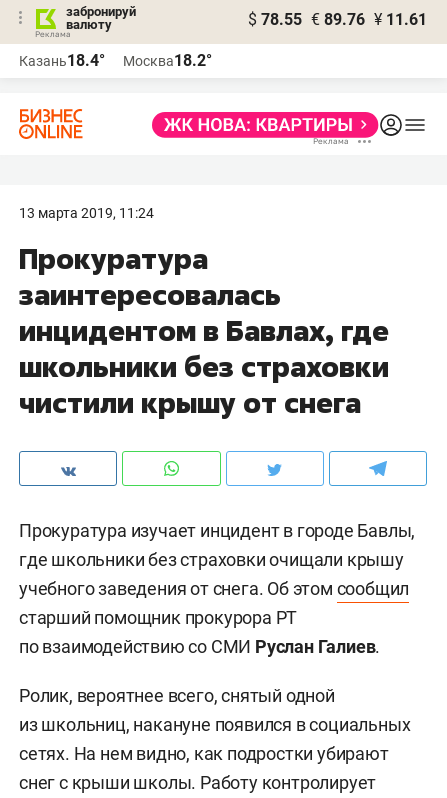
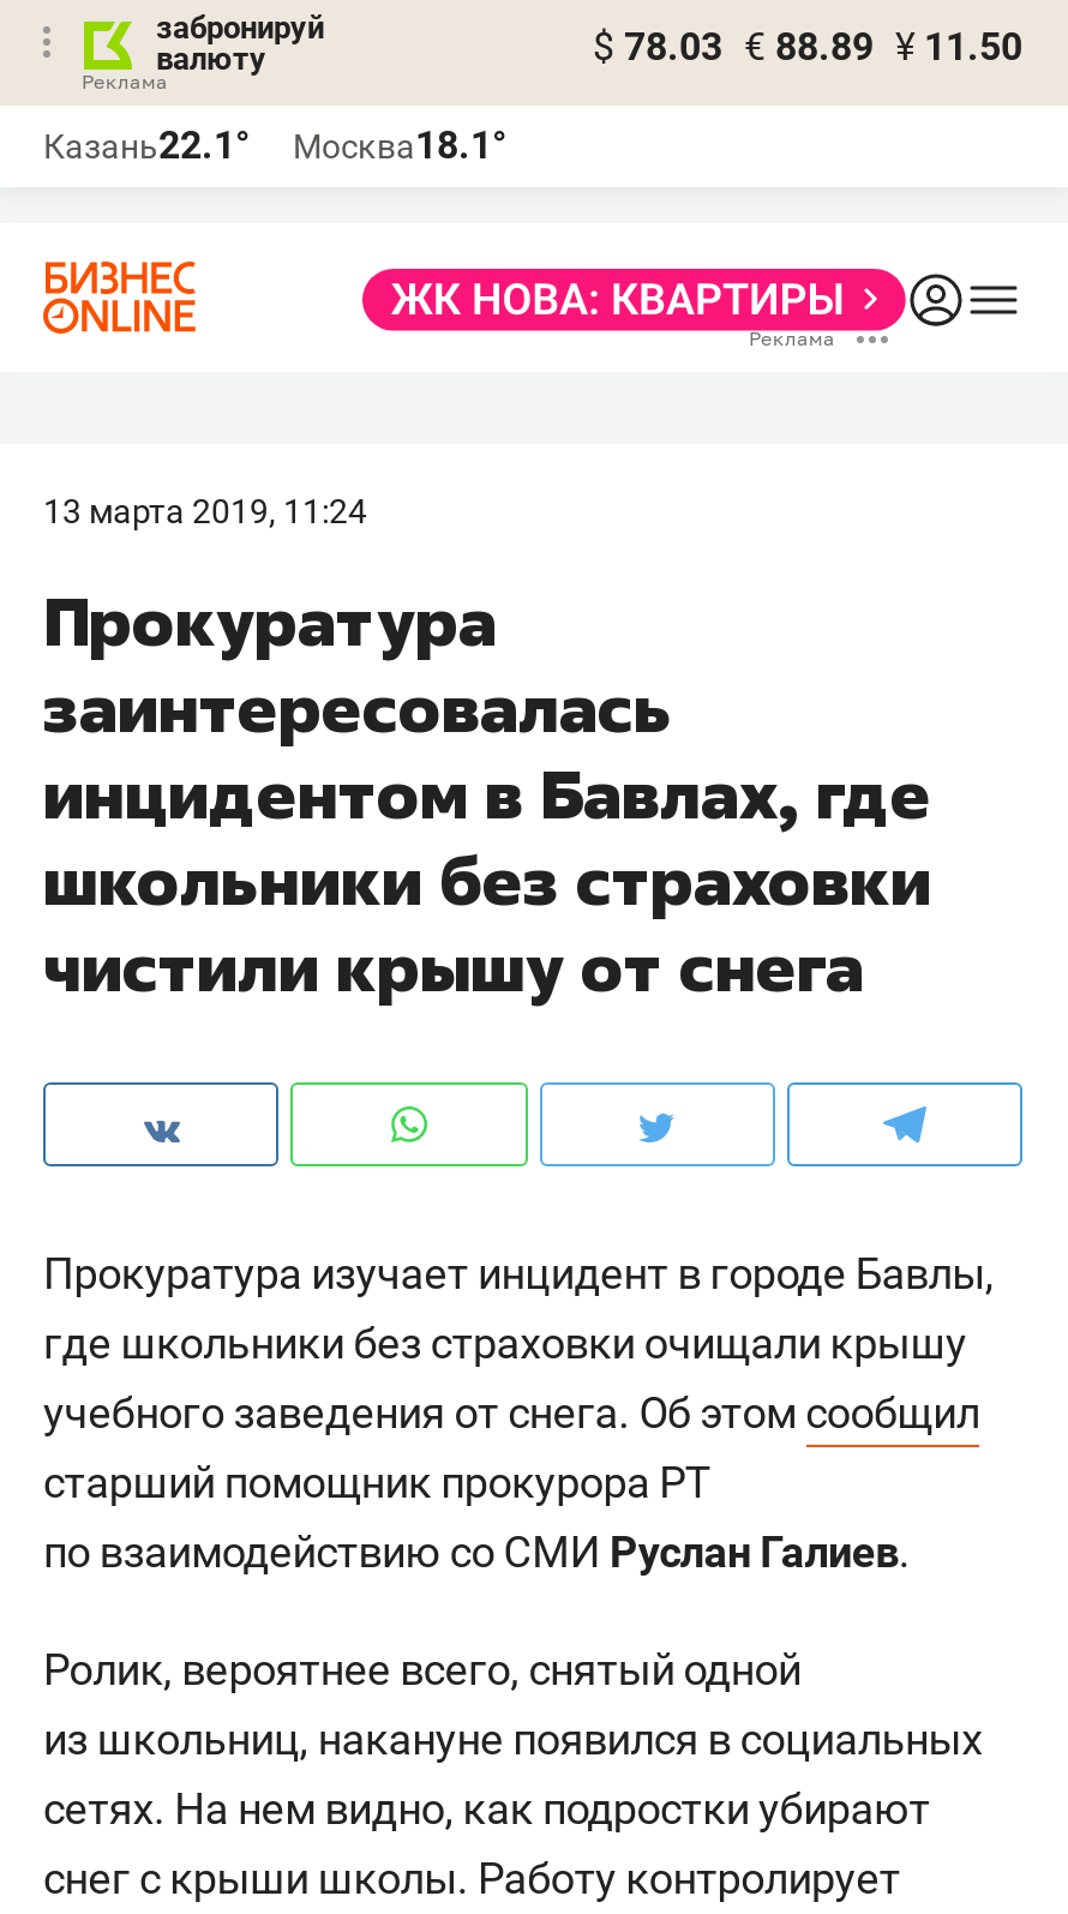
[248,10,427,29] $ 78.55 € 89.76 ¥ 11.61 -> [593,24,1022,70] $ 78.03 € 88.89 ¥ 11.50
[19,51,105,70] Казань18.4° -> [43,122,250,168] Казань22.1°
[123,51,212,70] Москва18.2° -> [293,122,506,168] Москва18.1°

